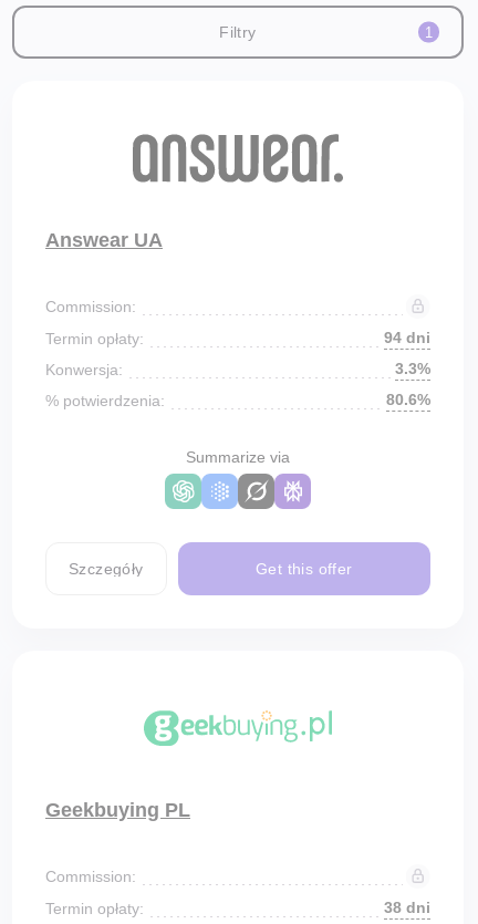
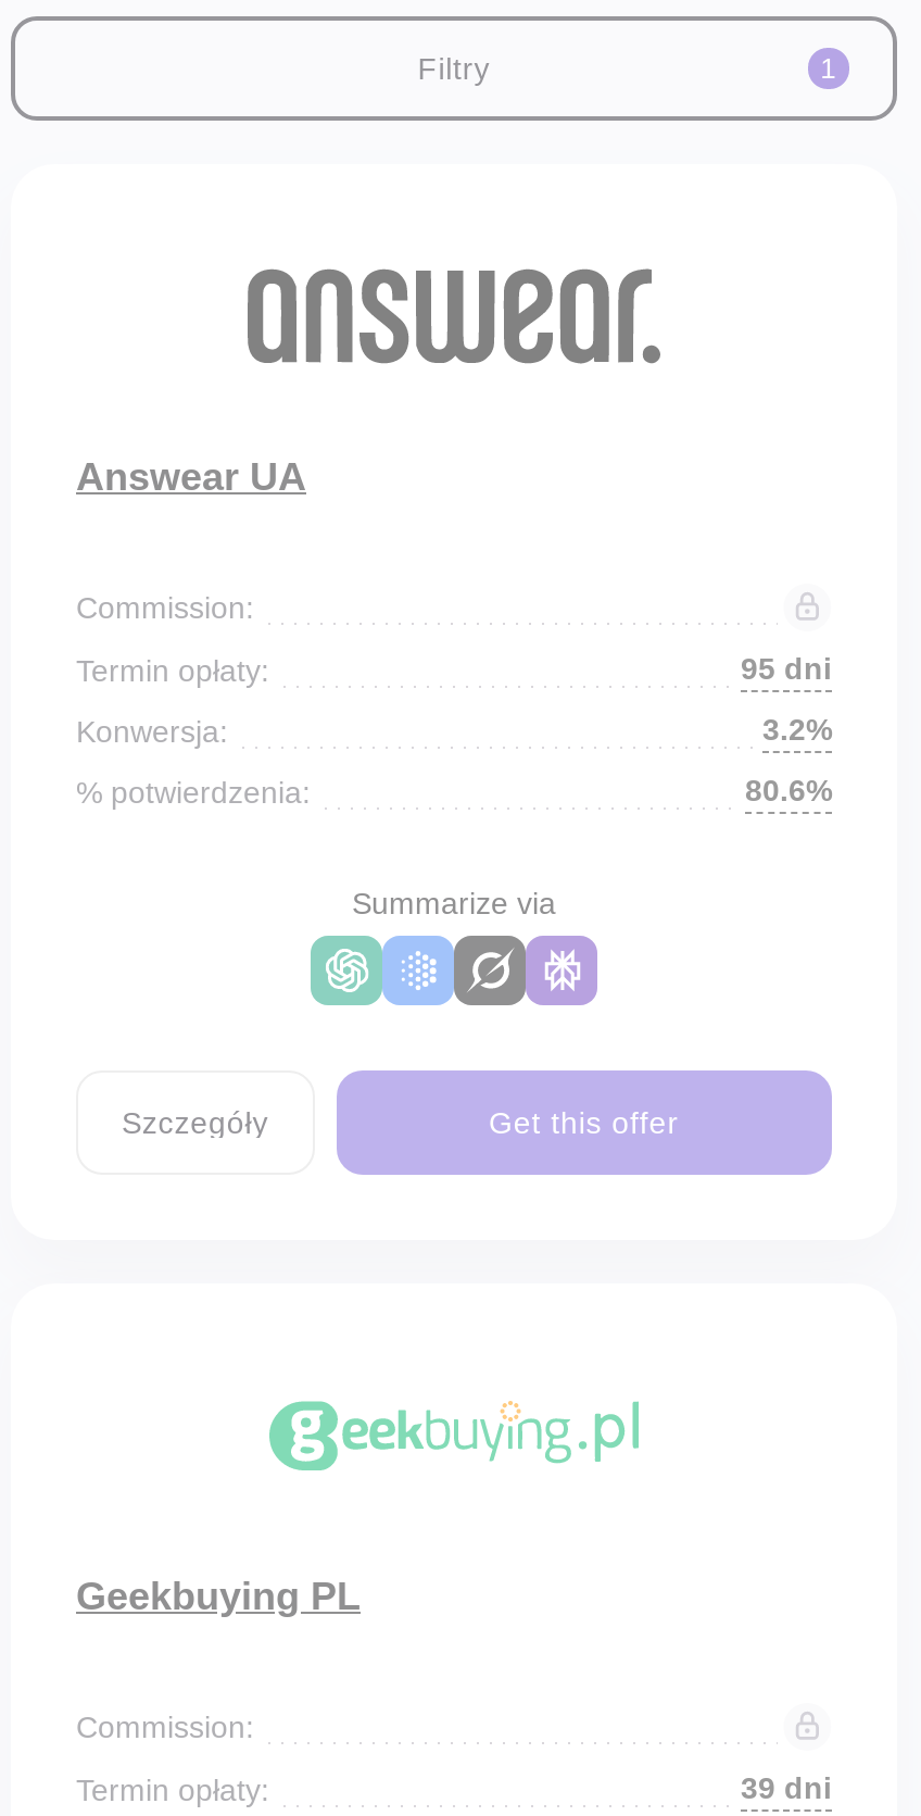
[384,329,430,346] 94 dni -> [741,651,832,686] 95 dni
[395,360,430,377] 3.3% -> [762,712,832,747] 3.2%
[384,899,430,916] 38 dni -> [741,1770,832,1805] 39 dni

